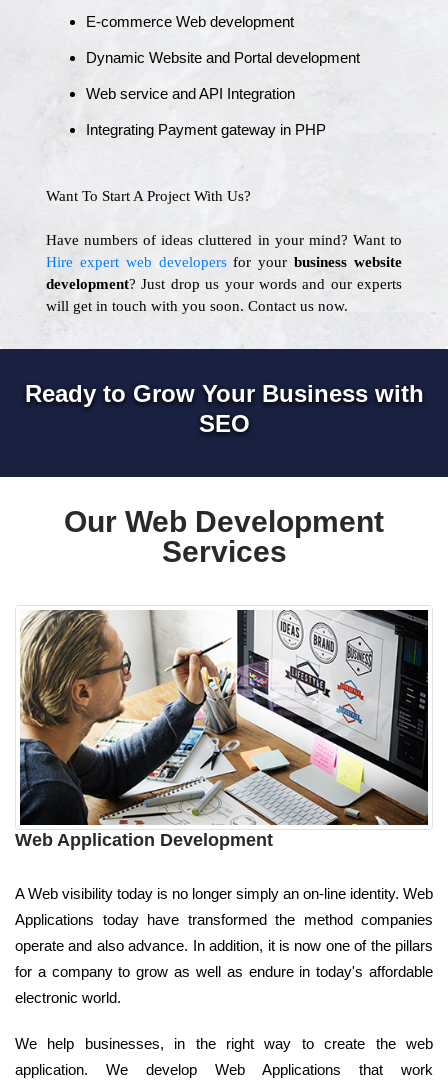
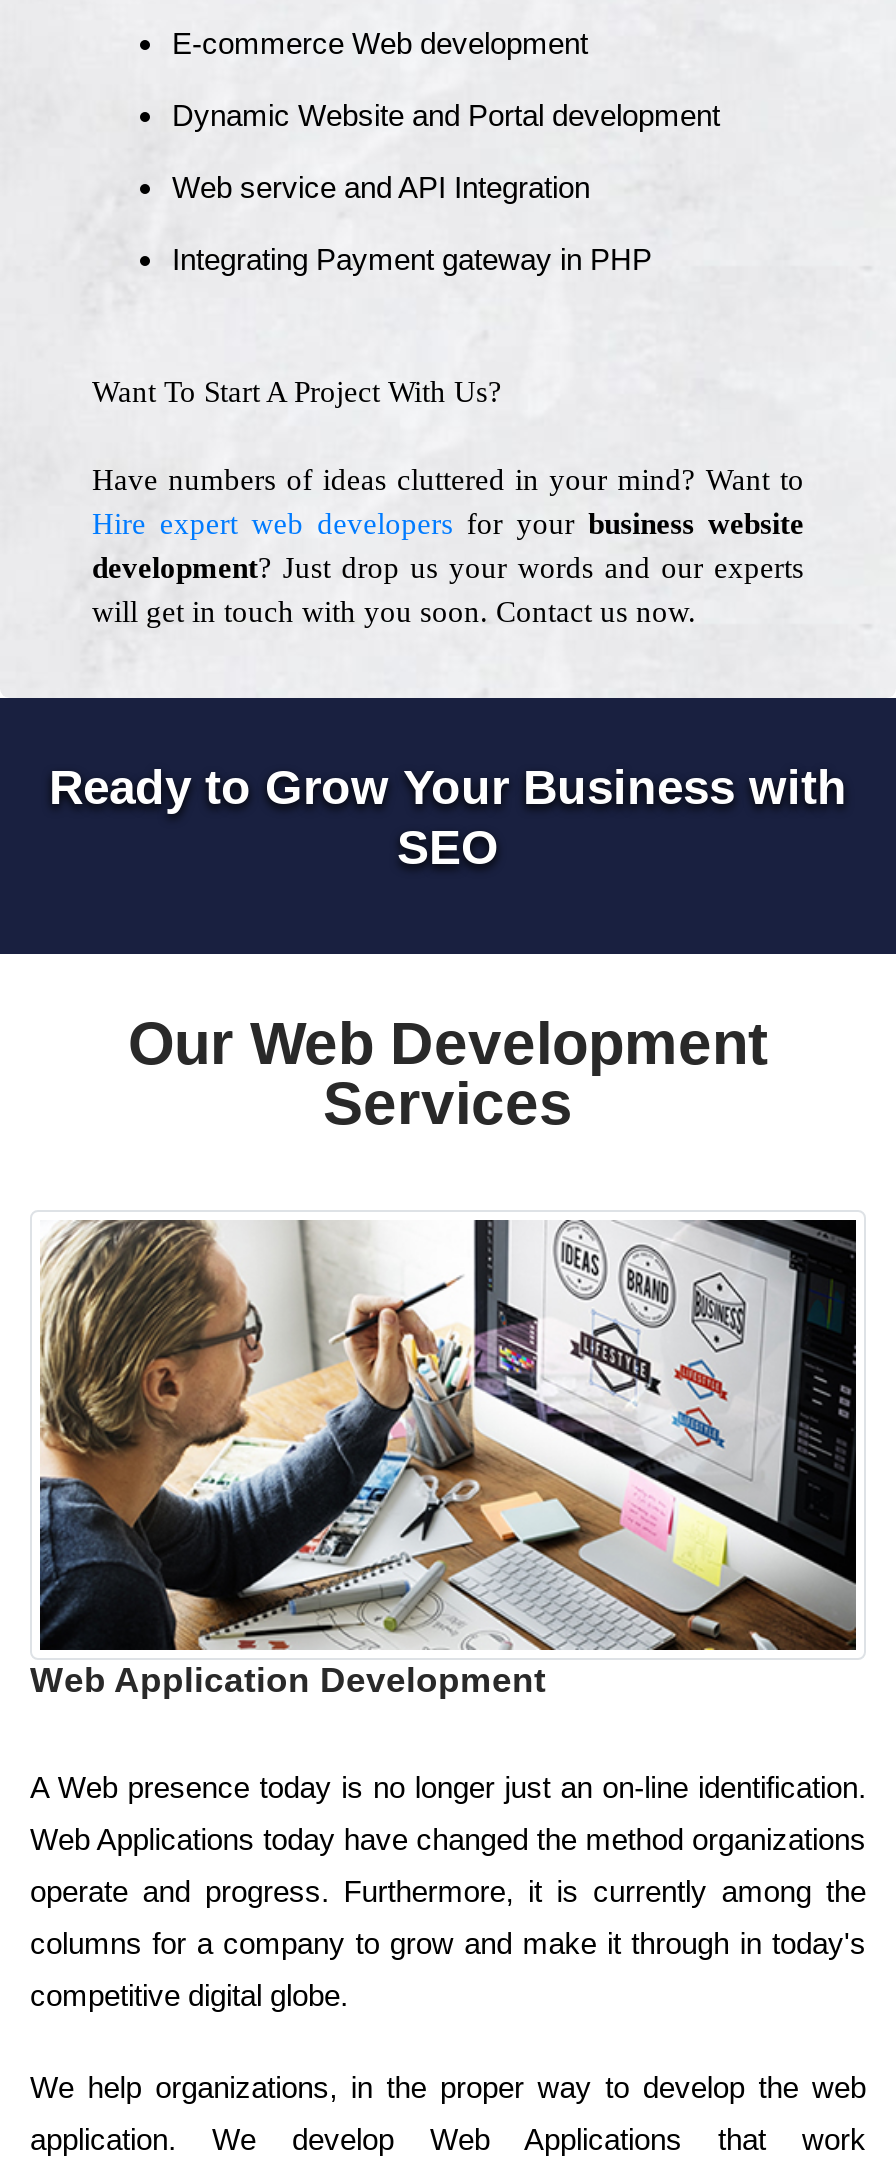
[15,885,433,902] A Web visibility today is no longer simply an on-line identity. Web -> [30,1769,866,1803] A Web presence today is no longer just an on-line identification.
[15,911,433,928] Applications today have transformed the method companies -> [30,1821,866,1855] Web Applications today have changed the method organizations
[15,937,433,954] operate and also advance. In addition, it is now one of the pillars -> [30,1873,866,1907] operate and progress. Furthermore, it is currently among the
[15,963,433,980] for a company to grow as well as endure in today's affordable -> [30,1925,866,1959] columns for a company to grow and make it through in today's
[15,989,121,1006] electronic world. -> [30,1977,348,2011] competitive digital globe.
[15,1035,433,1052] We help businesses, in the right way to create the web -> [30,2069,866,2103] We help organizations, in the proper way to develop the web

